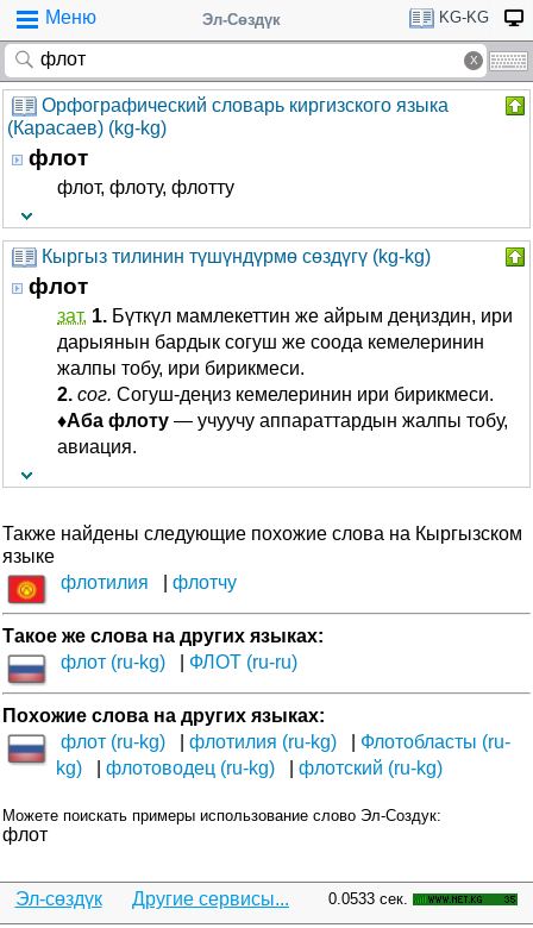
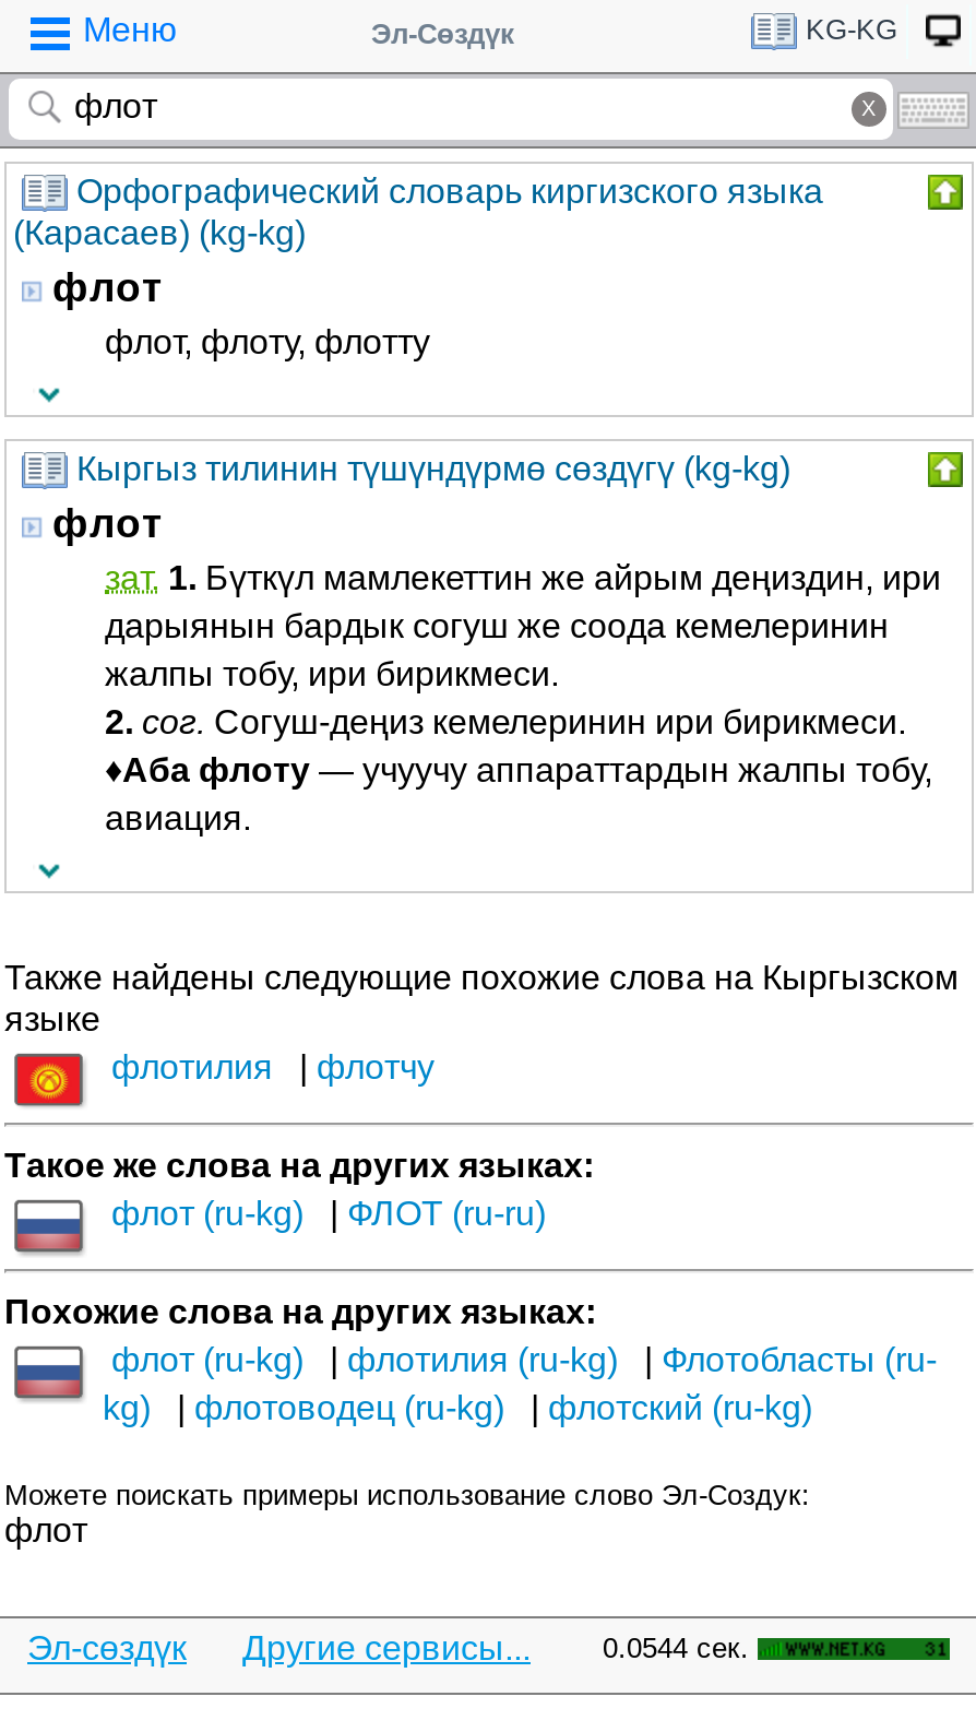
[328,890,408,908] 0.0533 сек. -> [603,1632,749,1664] 0.0544 сек.

